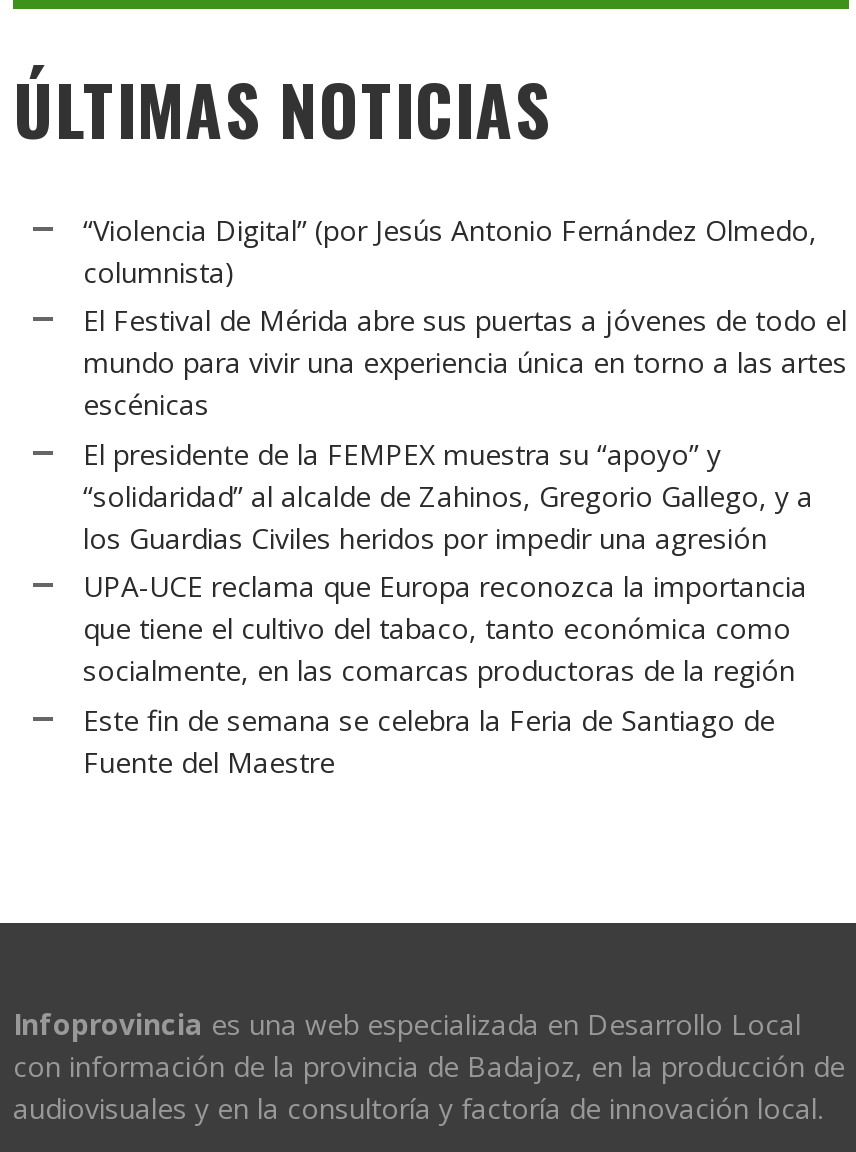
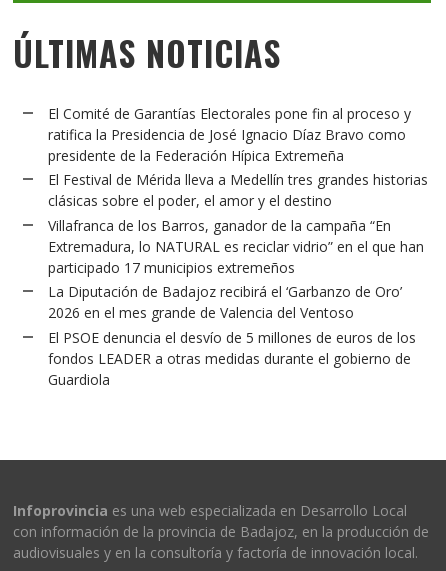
[83,211,847,781] “Violencia Digital” (por Jesús Antonio Fernández Olmedo, | columnista) | El Festival de Mérida abre sus puertas a jóvenes de todo el | mundo para vivir una experiencia única en torno a las artes | escénicas | El presidente de la FEMPEX muestra su “apoyo” y | “solidaridad” al alcalde de Zahinos, Gregorio Gallego, y a | los Guardias Civiles heridos por impedir una agresión | UPA-UCE reclama que Europa reconozca la importancia | que tiene el cultivo del tabaco, tanto económica como | socialmente, en las comarcas productoras de la región | Este fin de semana se celebra la Feria de Santiago de | Fuente del Maestre -> [48,103,428,388] El Comité de Garantías Electorales pone fin al proceso y | ratifica la Presidencia de José Ignacio Díaz Bravo como | presidente de la Federación Hípica Extremeña | El Festival de Mérida lleva a Medellín tres grandes historias | clásicas sobre el poder, el amor y el destino | Villafranca de los Barros, ganador de la campaña “En | Extremadura, lo NATURAL es reciclar vidrio” en el que han | participado 17 municipios extremeños | La Diputación de Badajoz recibirá el ‘Garbanzo de Oro’ | 2026 en el mes grande de Valencia del Ventoso | El PSOE denuncia el desvío de 5 millones de euros de los | fondos LEADER a otras medidas durante el gobierno de | Guardiola

